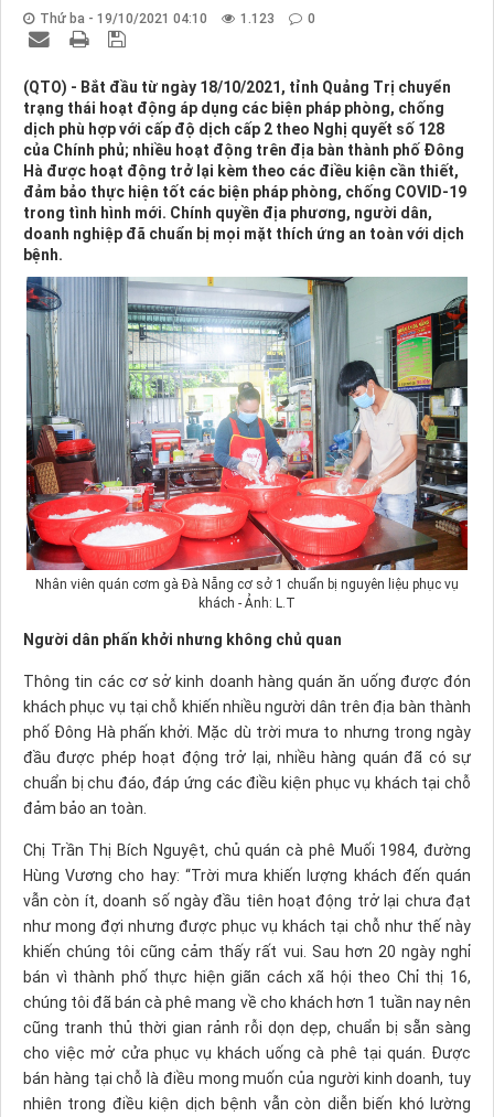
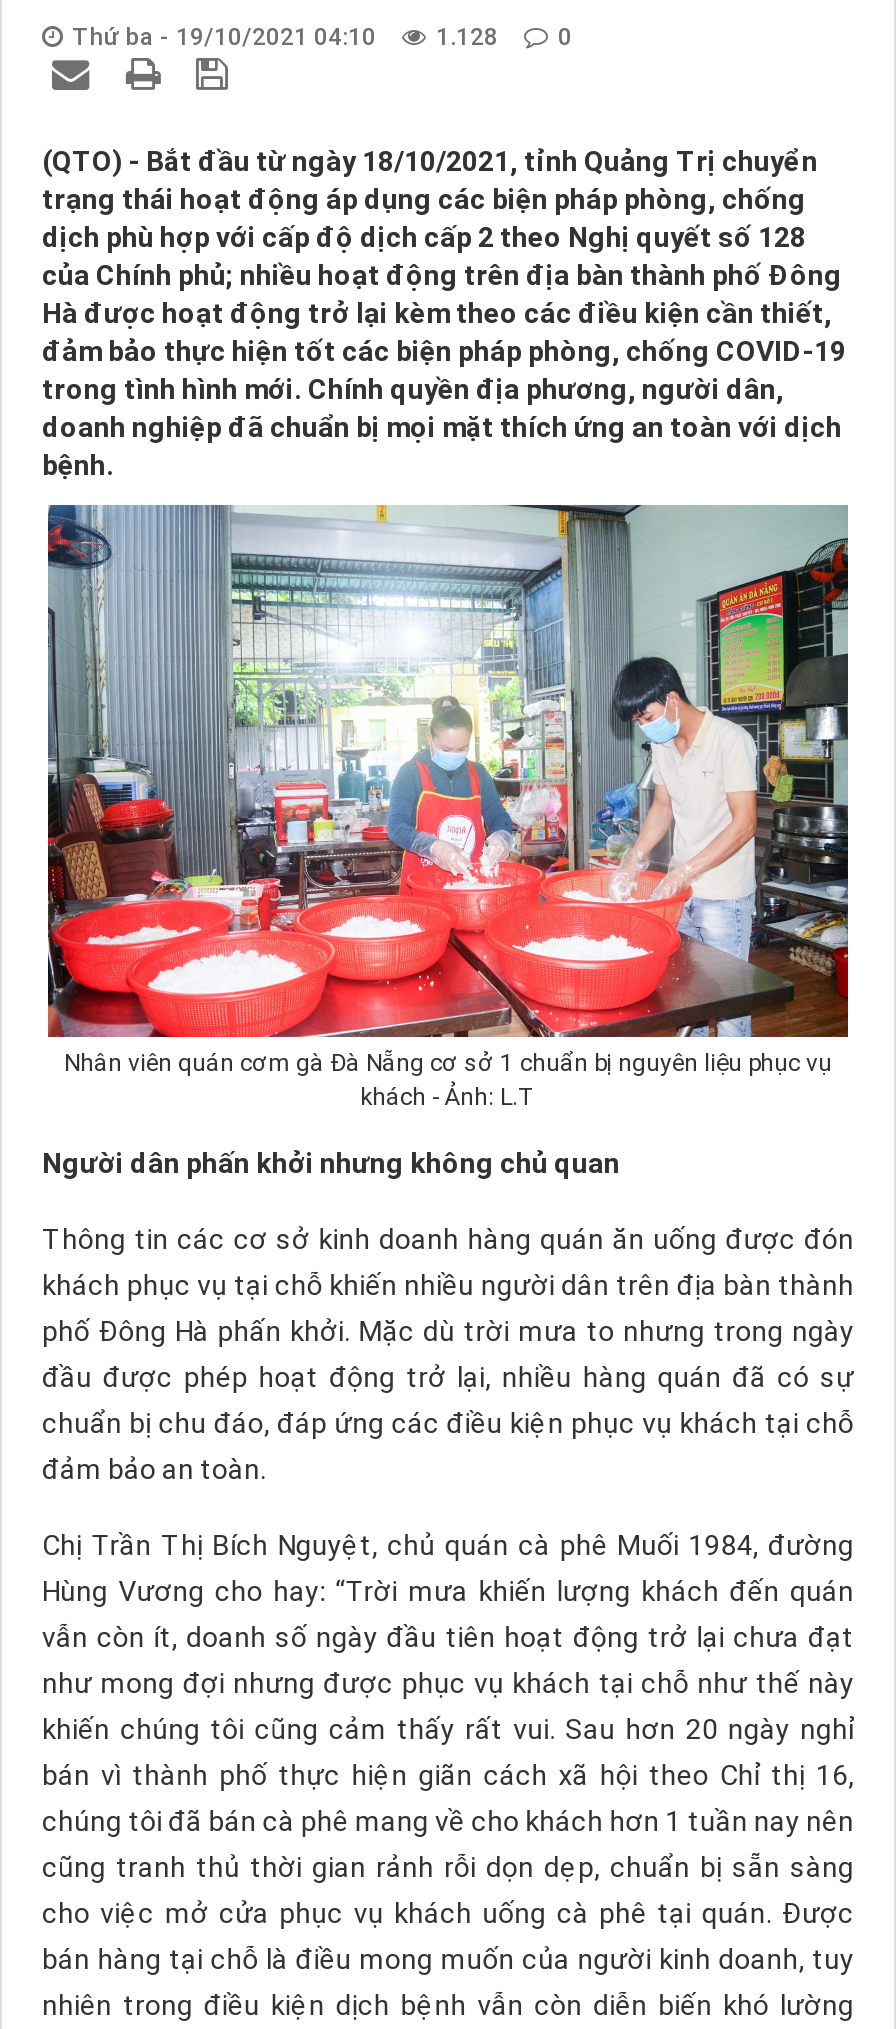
[240,11,275,26] 1.123 -> [436,23,498,51] 1.128

